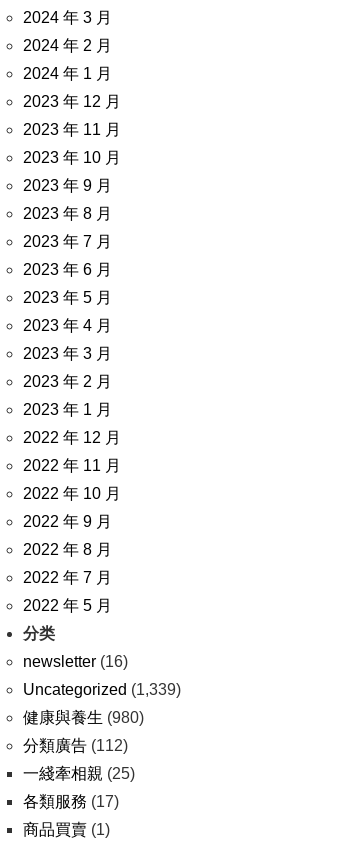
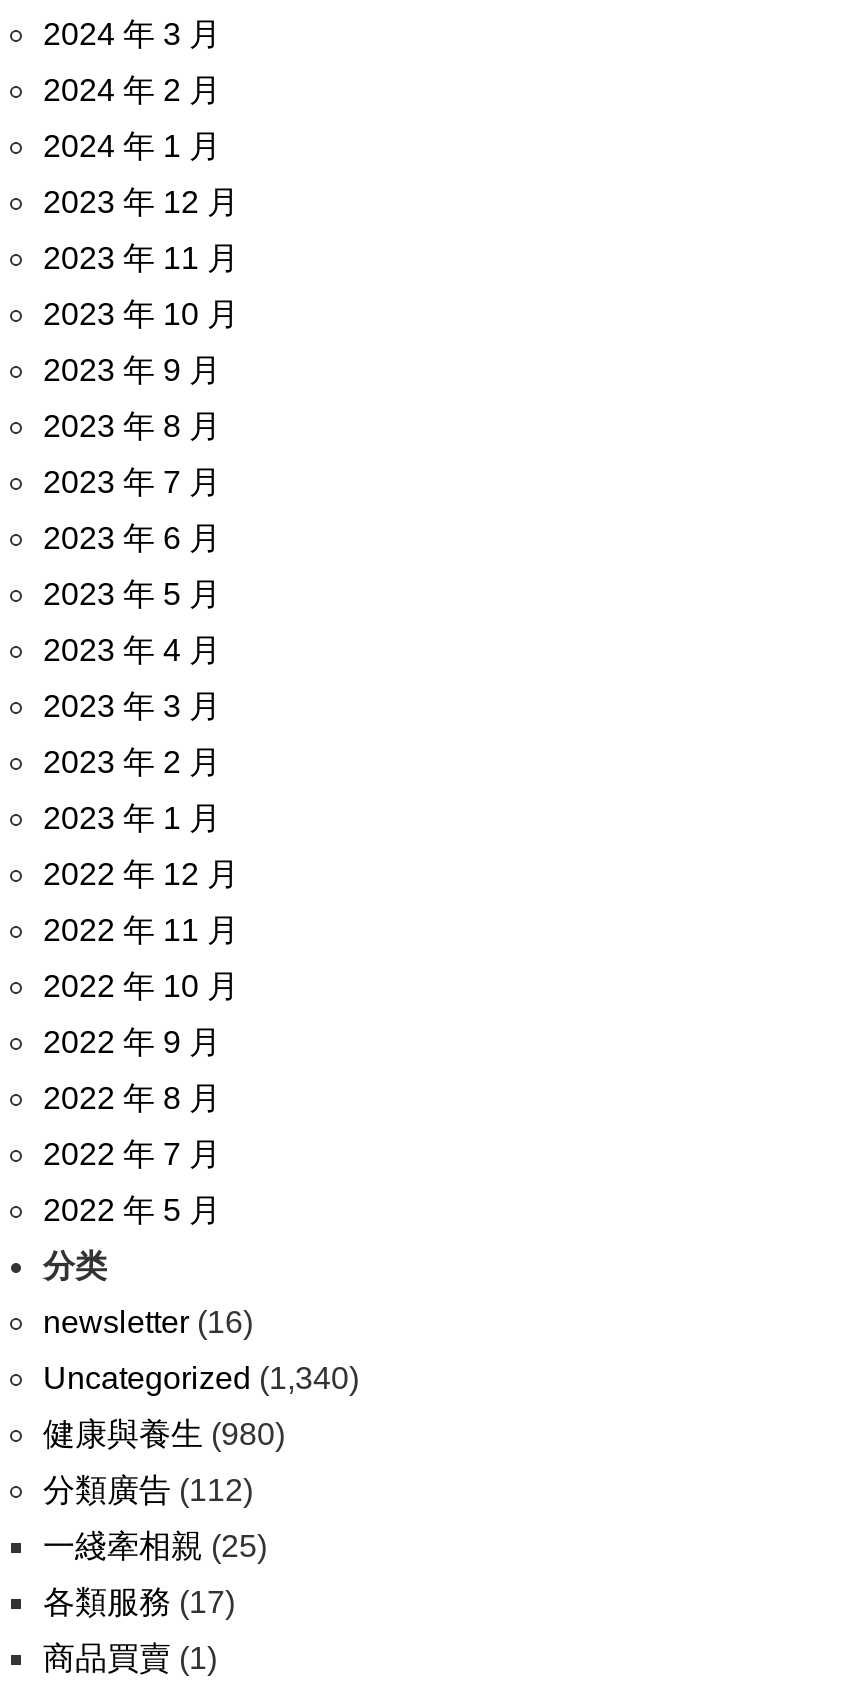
[23,681,181,698] Uncategorized (1,339) -> [43,1361,359,1395] Uncategorized (1,340)

